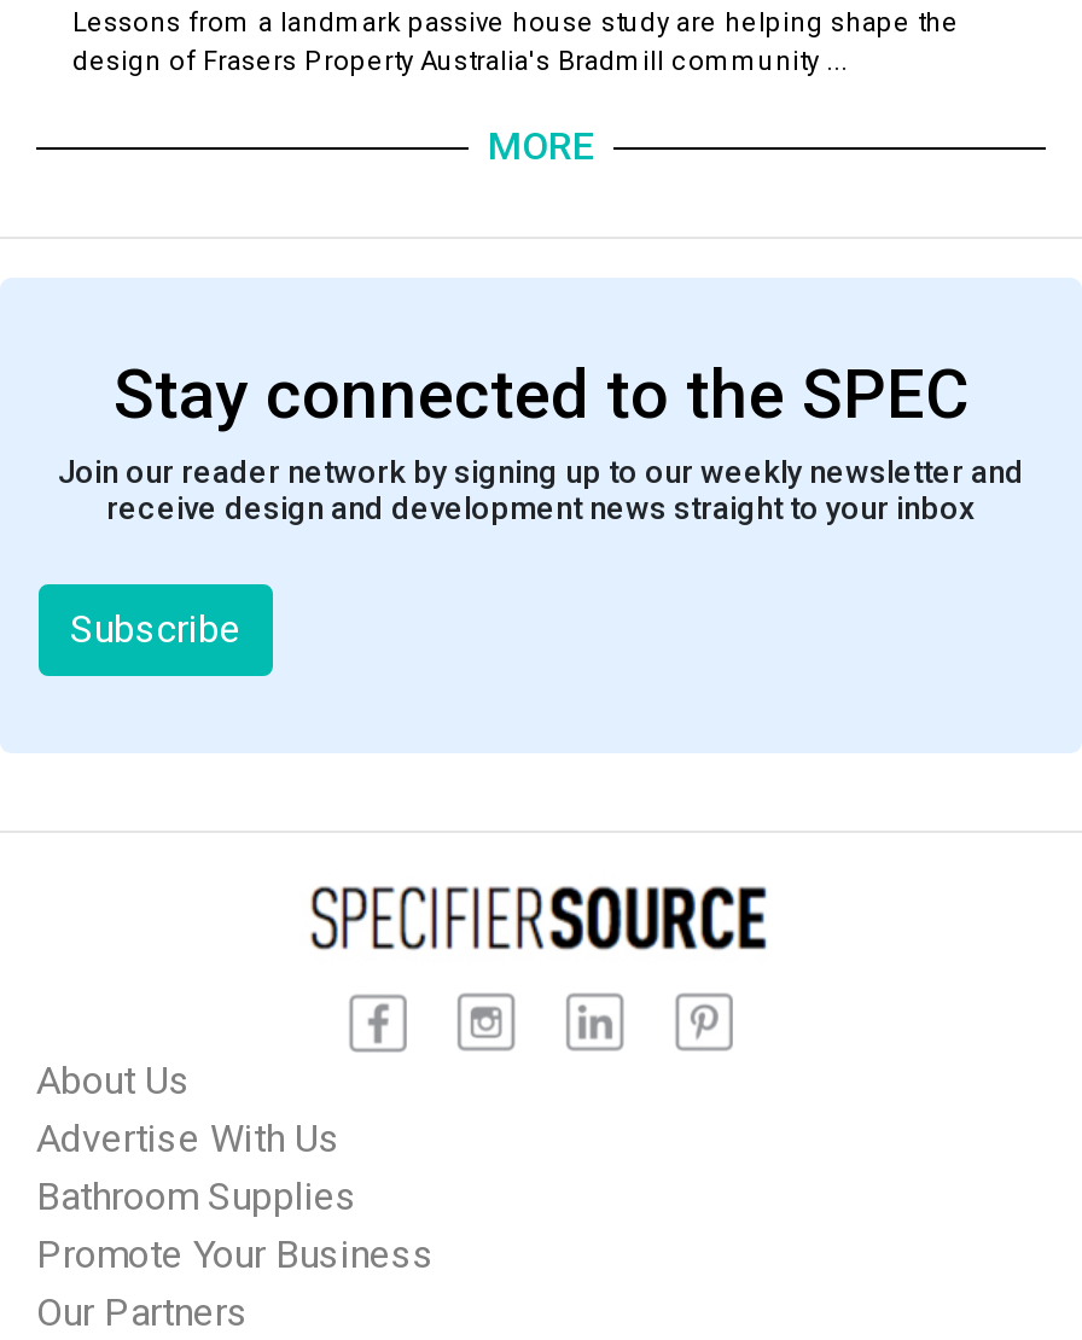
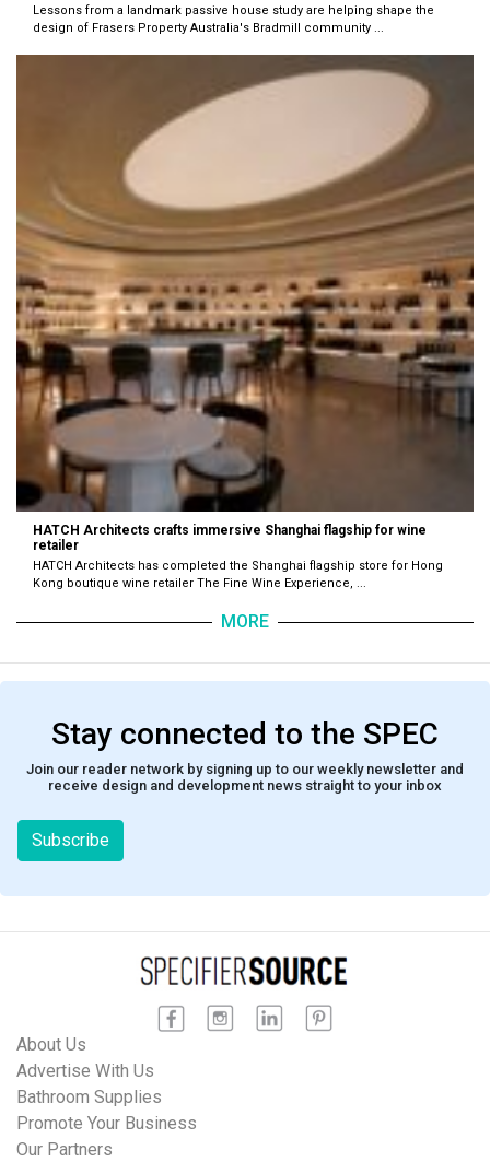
none -> [15,54,475,590] [image] | HATCH Architects crafts immersive Shanghai flagship for wine | retailer | HATCH Architects has completed the Shanghai flagship store for Hong | Kong boutique wine retailer The Fine Wine Experience, ...

